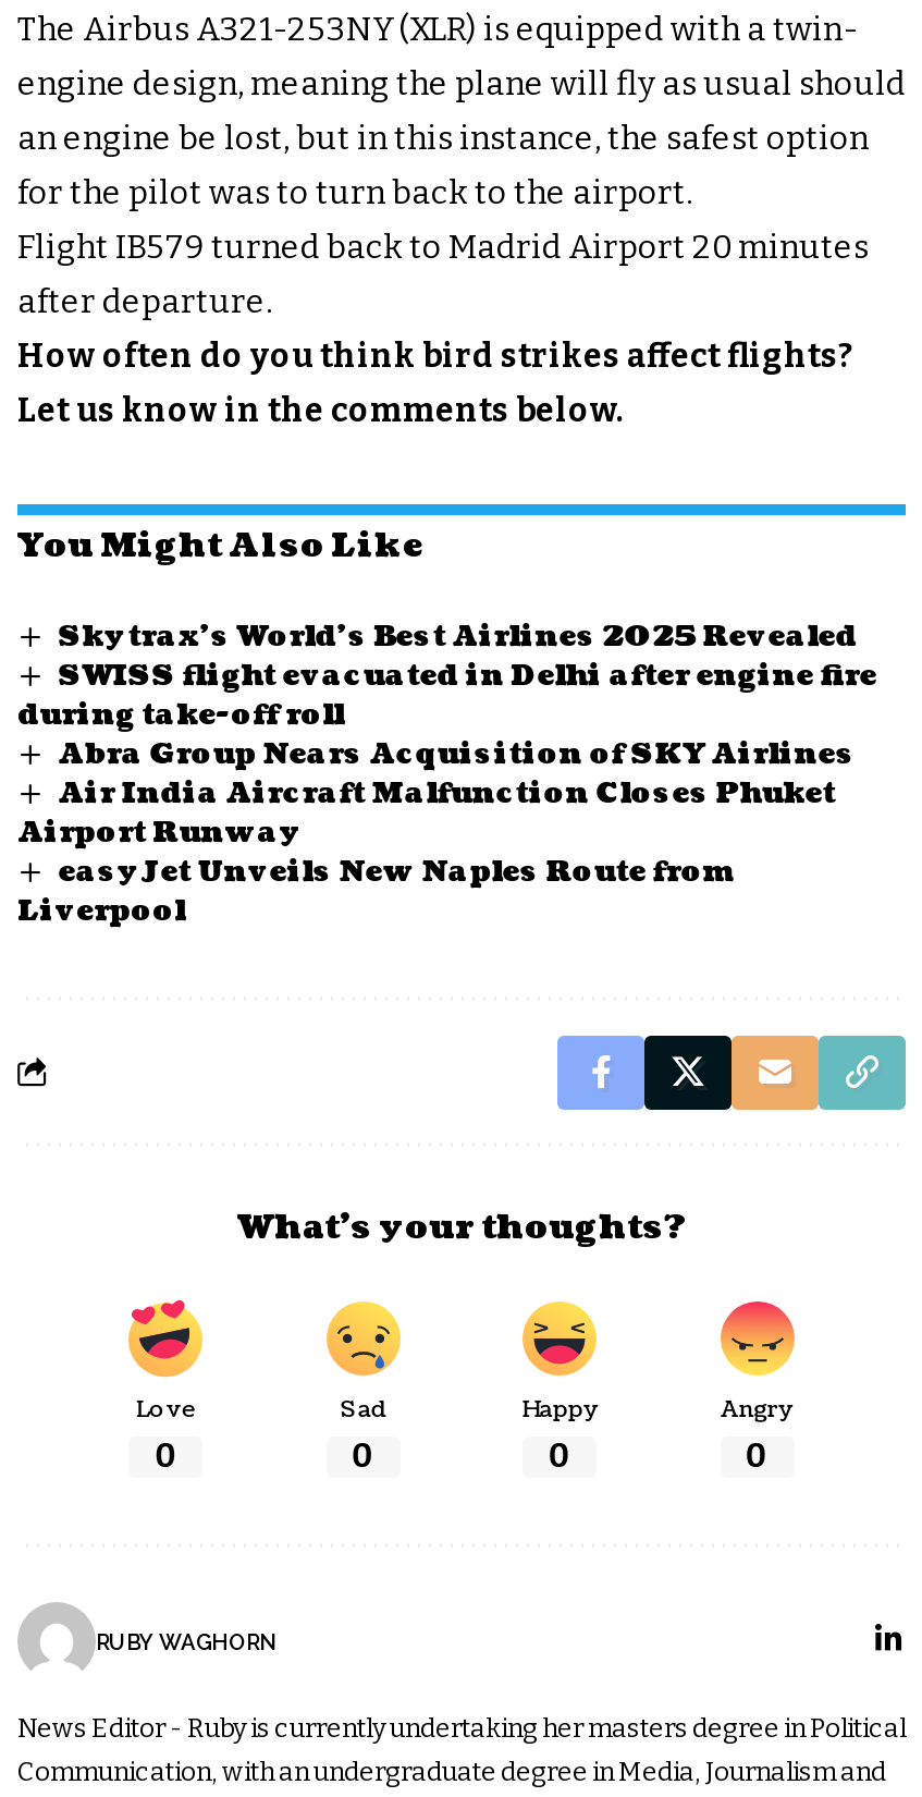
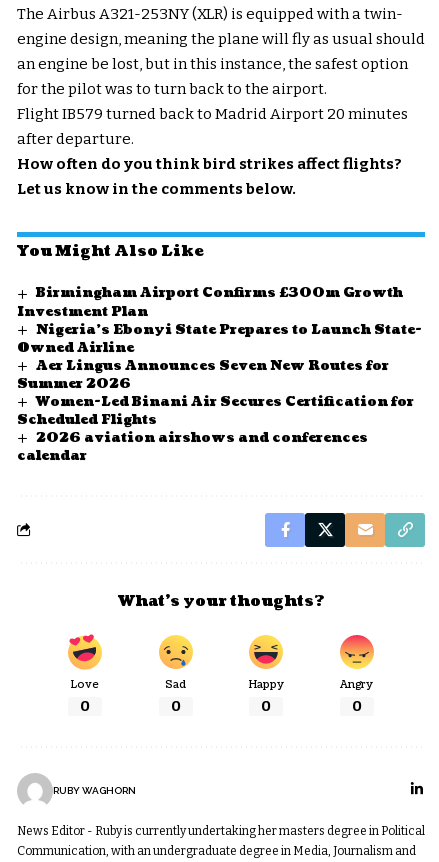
[17,617,876,932] Skytrax’s World’s Best Airlines 2025 Revealed | SWISS flight evacuated in Delhi after engine fire | during take-off roll | Abra Group Nears Acquisition of SKY Airlines | Air India Aircraft Malfunction Closes Phuket | Airport Runway | easyJet Unveils New Naples Route from | Liverpool -> [17,284,422,465] Birmingham Airport Confirms £300m Growth | Investment Plan | Nigeria’s Ebonyi State Prepares to Launch State- | Owned Airline | Aer Lingus Announces Seven New Routes for | Summer 2026 | Women-Led Binani Air Secures Certification for | Scheduled Flights | 2026 aviation airshows and conferences | calendar

